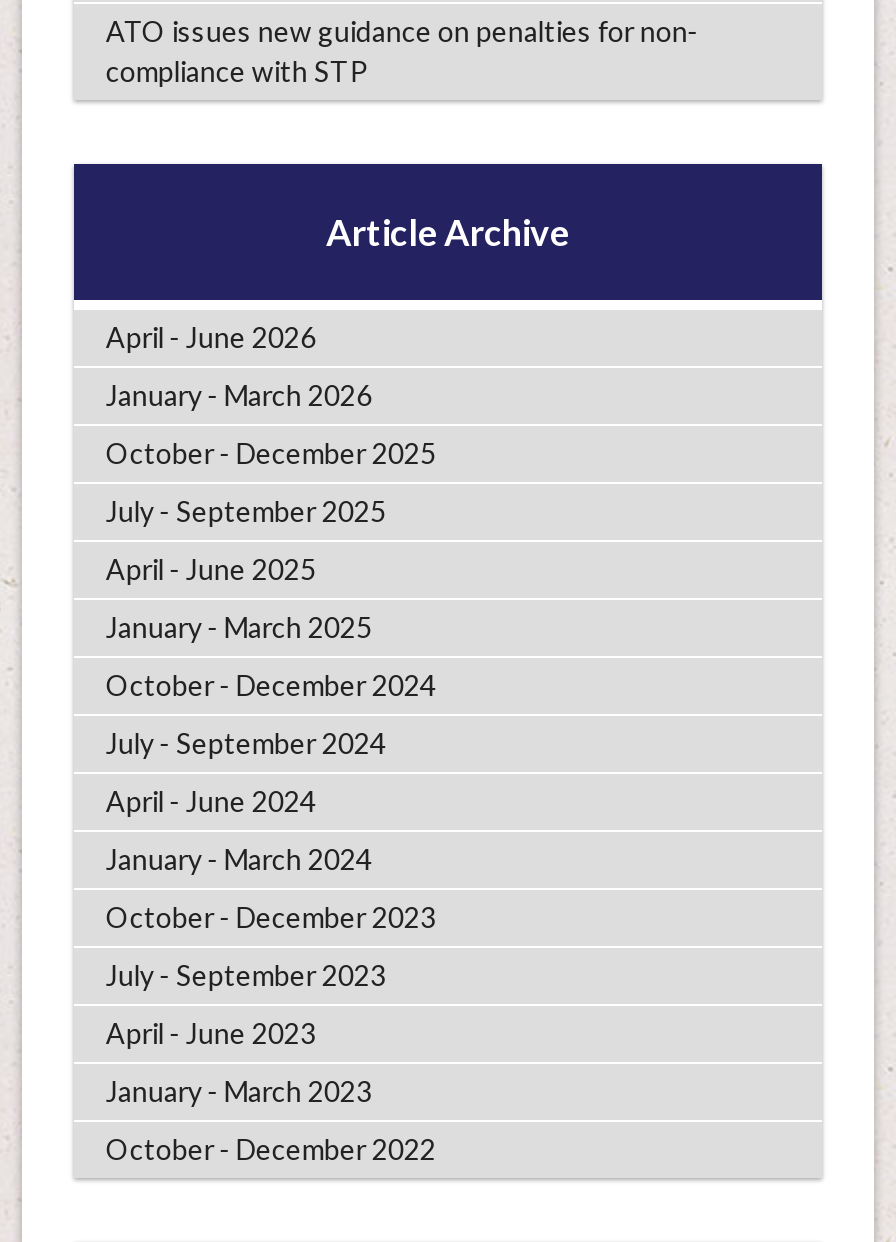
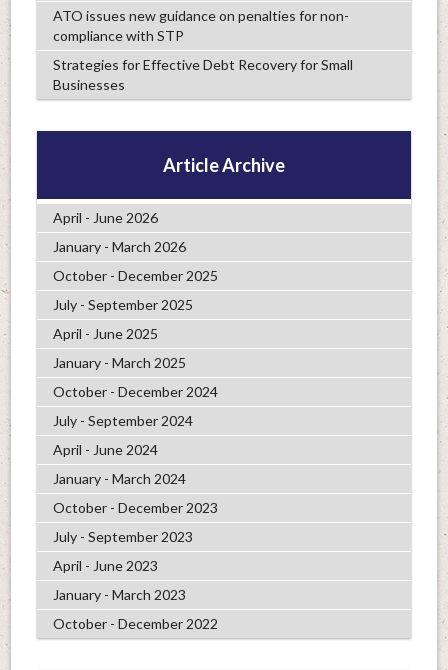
none -> [53,56,353,93] Strategies for Effective Debt Recovery for Small | Businesses

